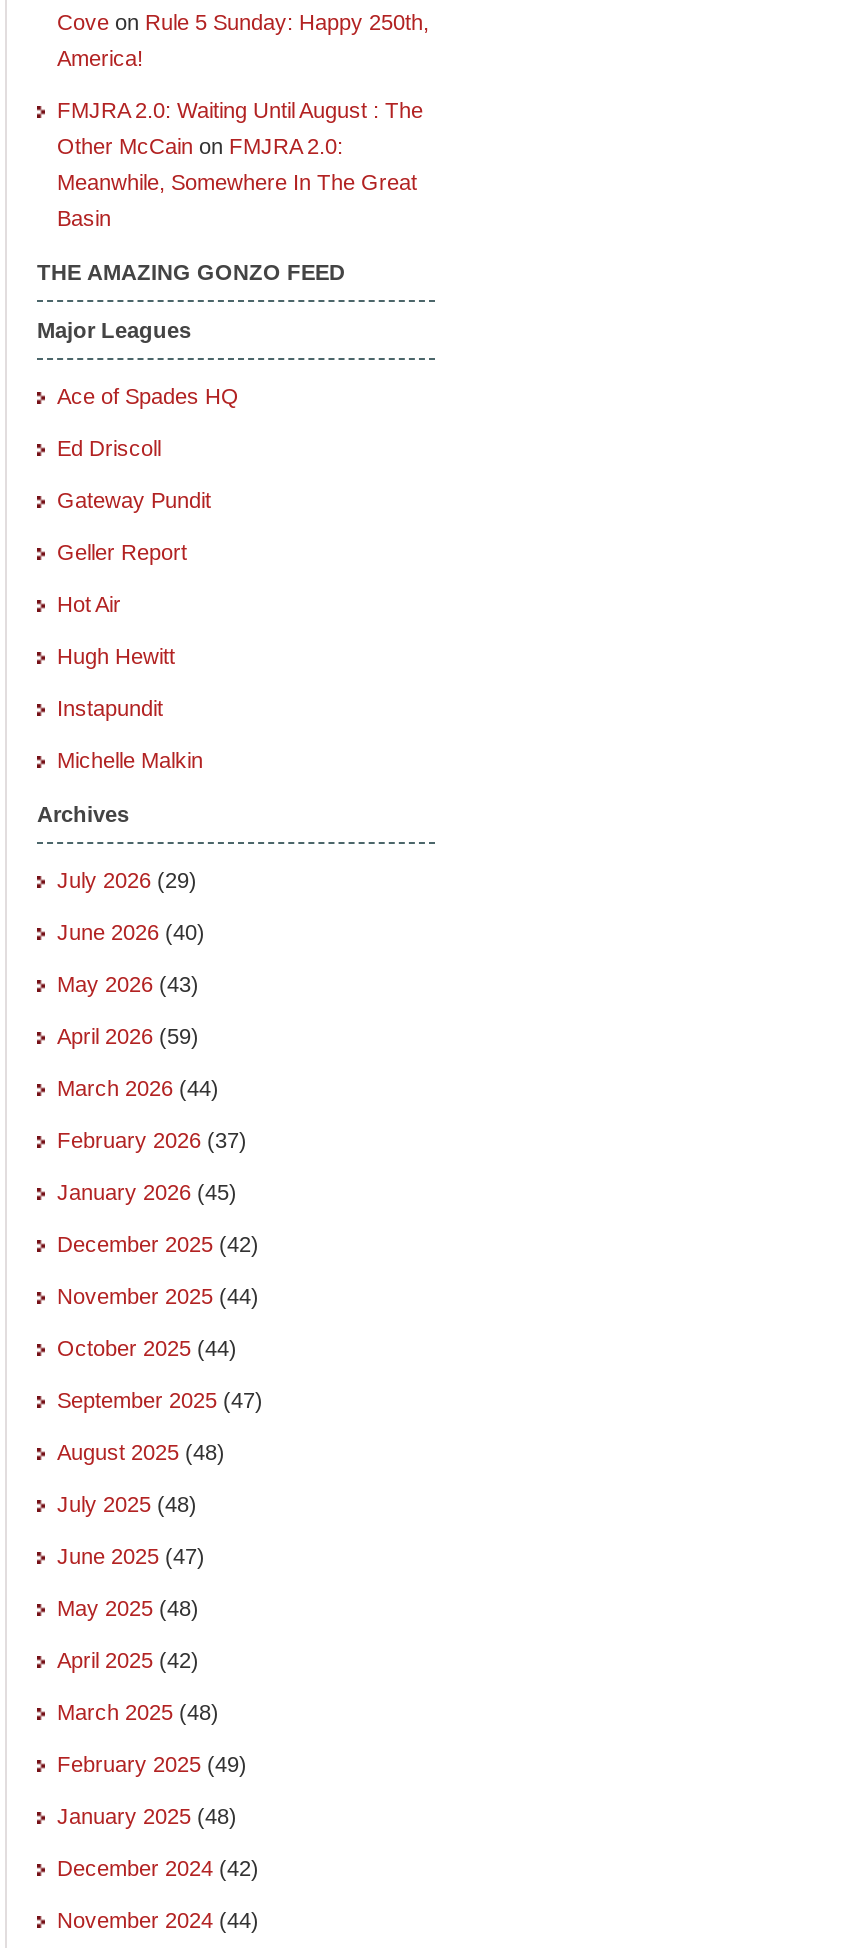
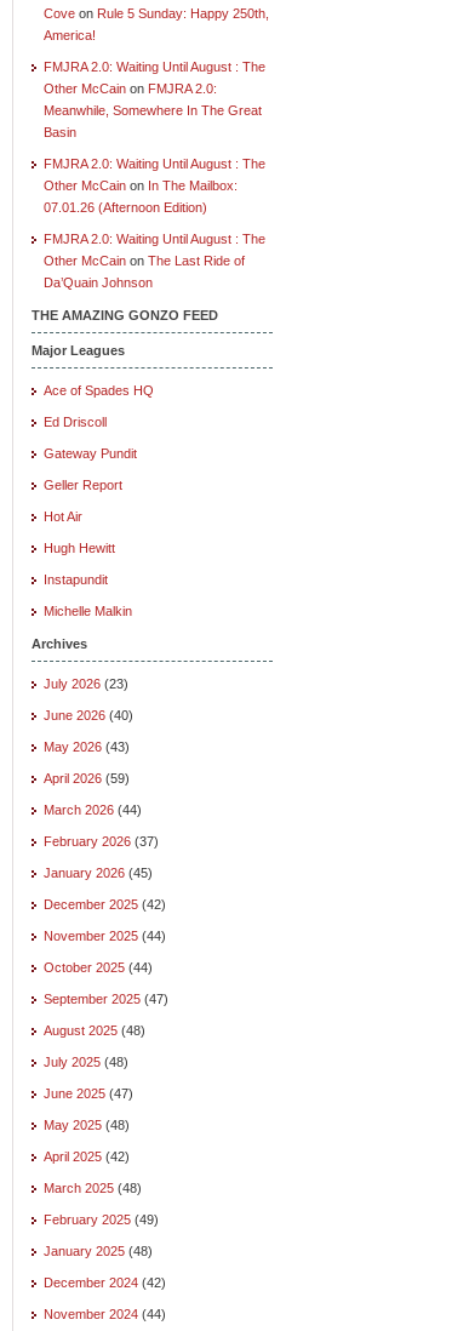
none -> [44,156,265,289] FMJRA 2.0: Waiting Until August : The | Other McCain on In The Mailbox: | 07.01.26 (Afternoon Edition) | FMJRA 2.0: Waiting Until August : The | Other McCain on The Last Ride of | Da’Quain Johnson
[57,867,197,891] July 2026 (29) -> [44,676,128,690] July 2026 (23)

